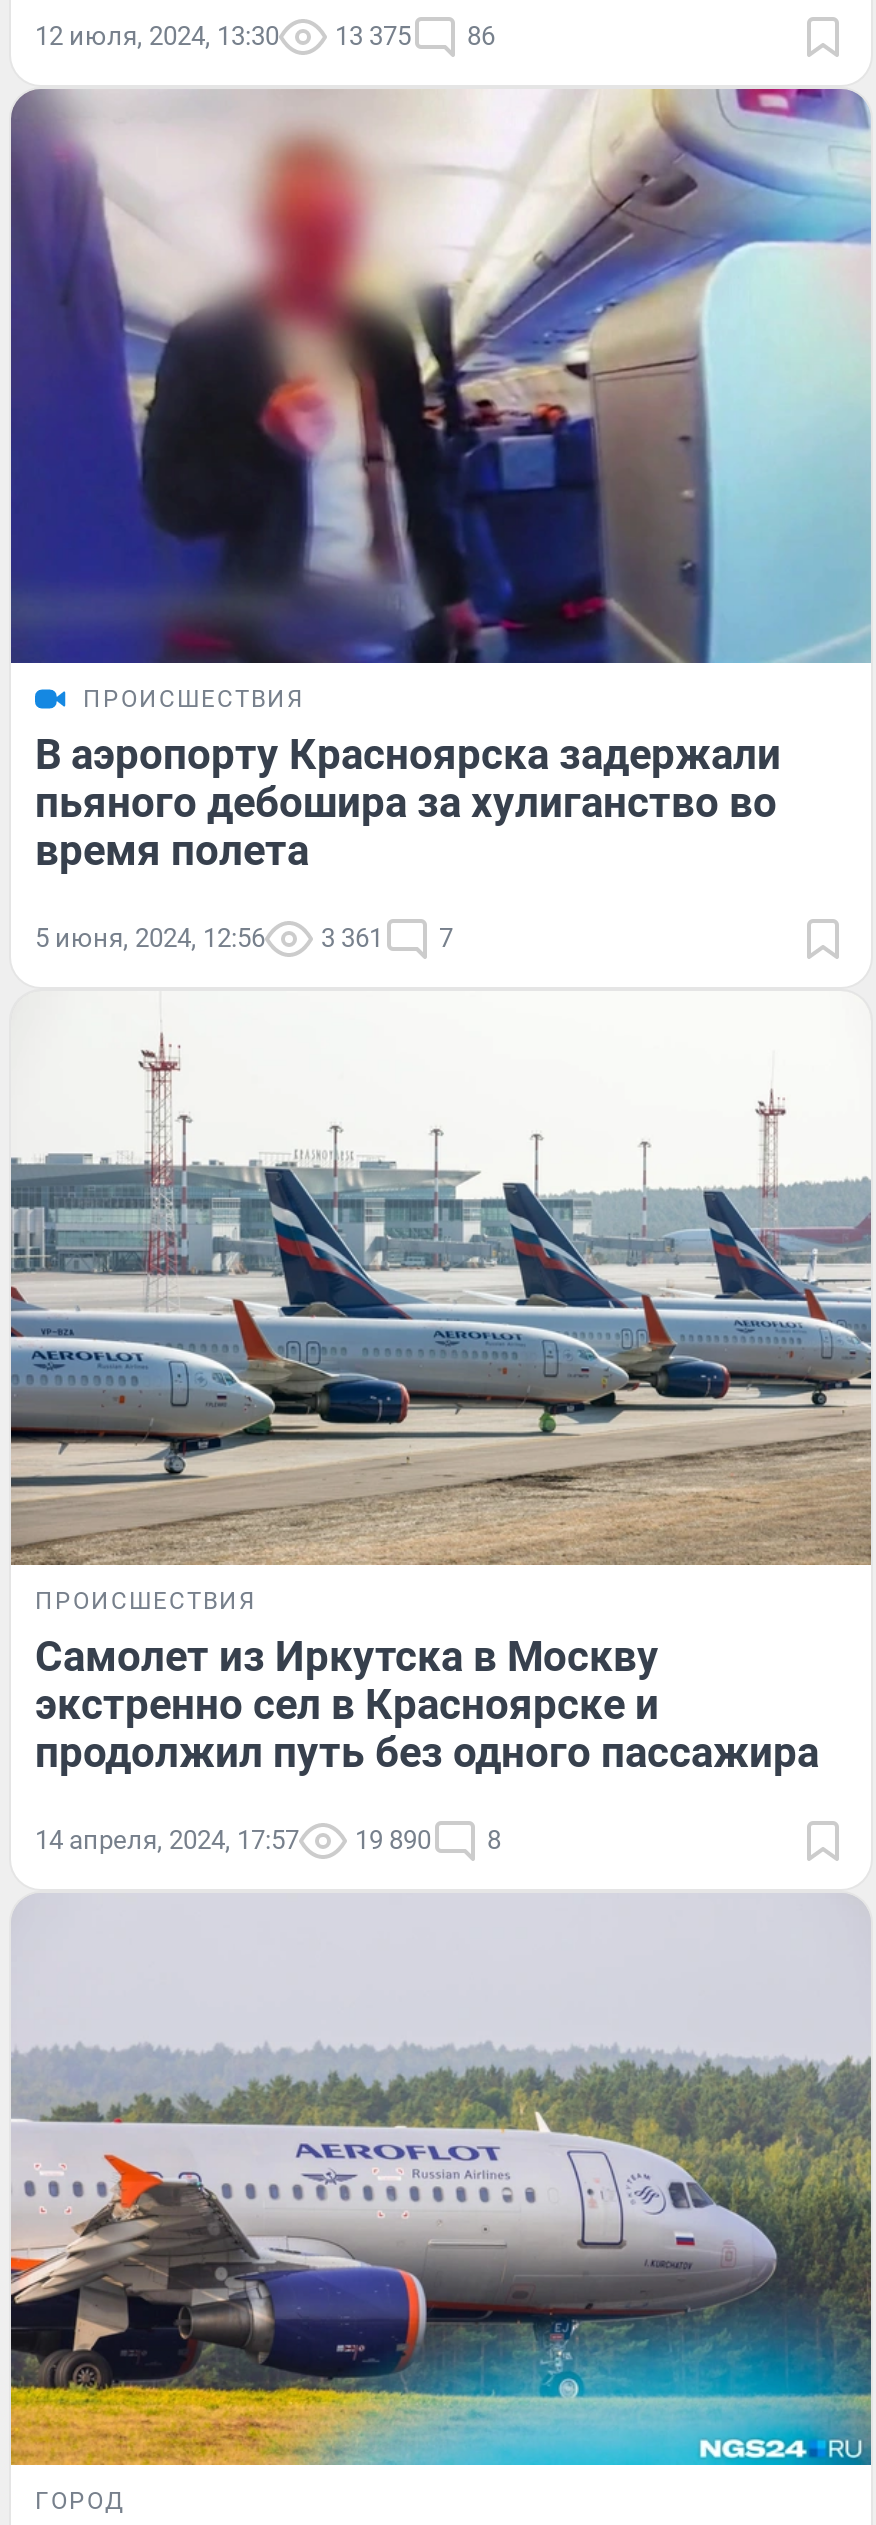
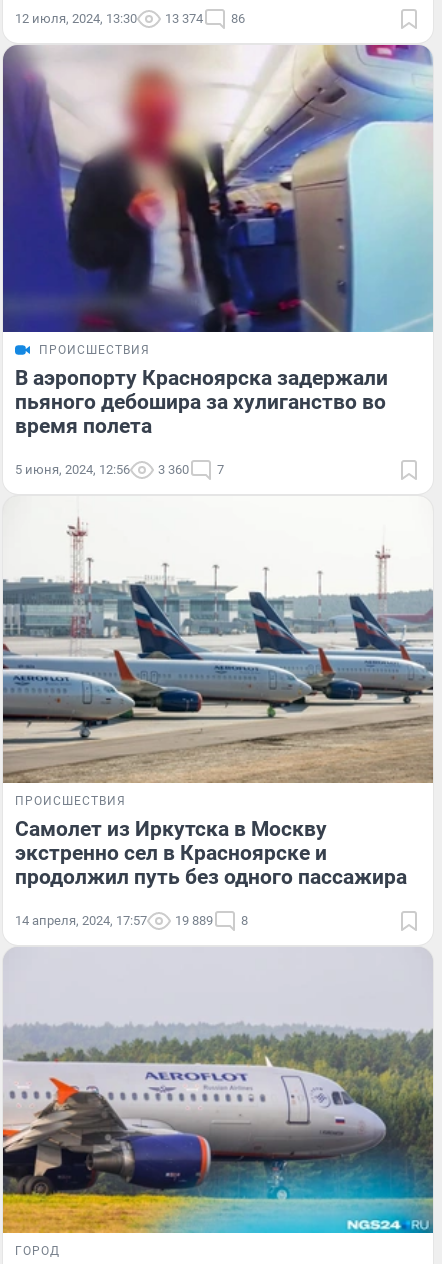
[35,22,495,52] 12 июля, 2024, 13:30 13 375 86 -> [15,11,245,26] 12 июля, 2024, 13:30 13 374 86
[35,923,453,953] 5 июня, 2024, 12:56 3 361 7 -> [15,462,224,477] 5 июня, 2024, 12:56 3 360 7
[35,1824,501,1854] 14 апреля, 2024, 17:57 19 890 8 -> [15,913,248,928] 14 апреля, 2024, 17:57 19 889 8

